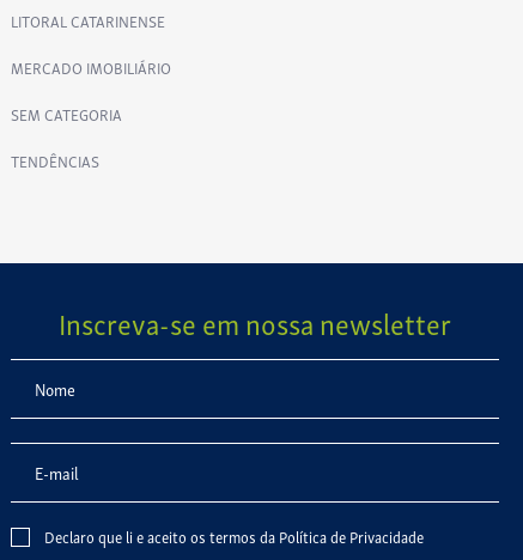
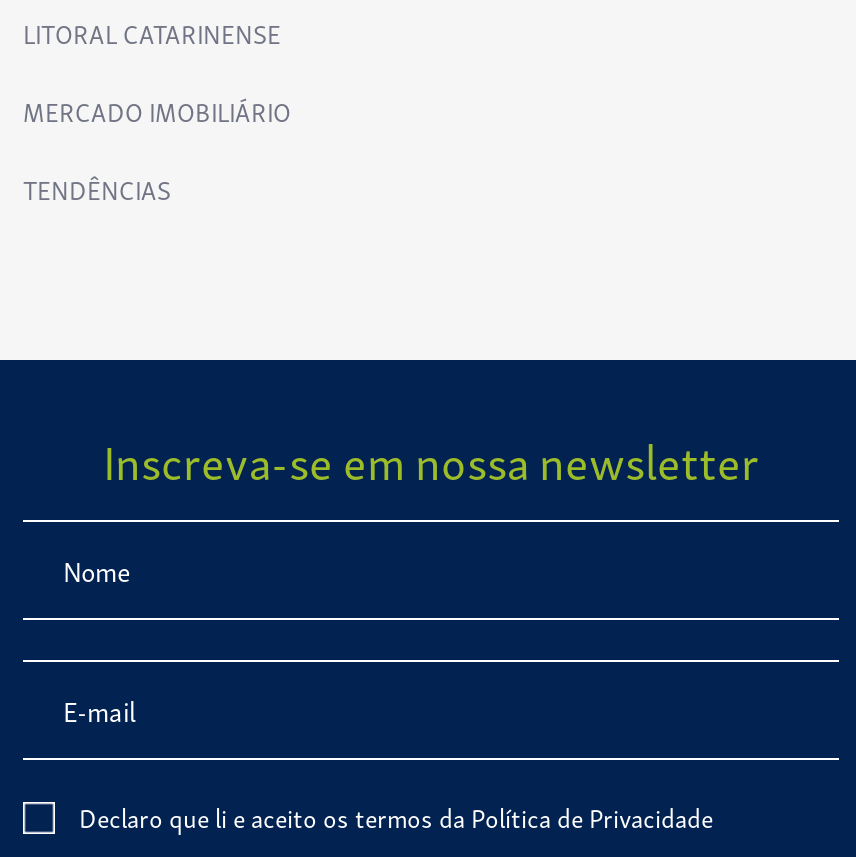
[11,104,122,124] SEM CATEGORIA -> none

